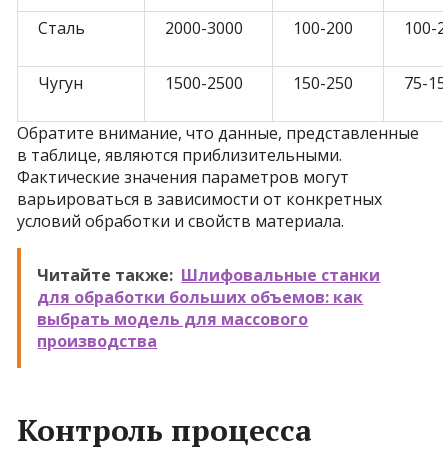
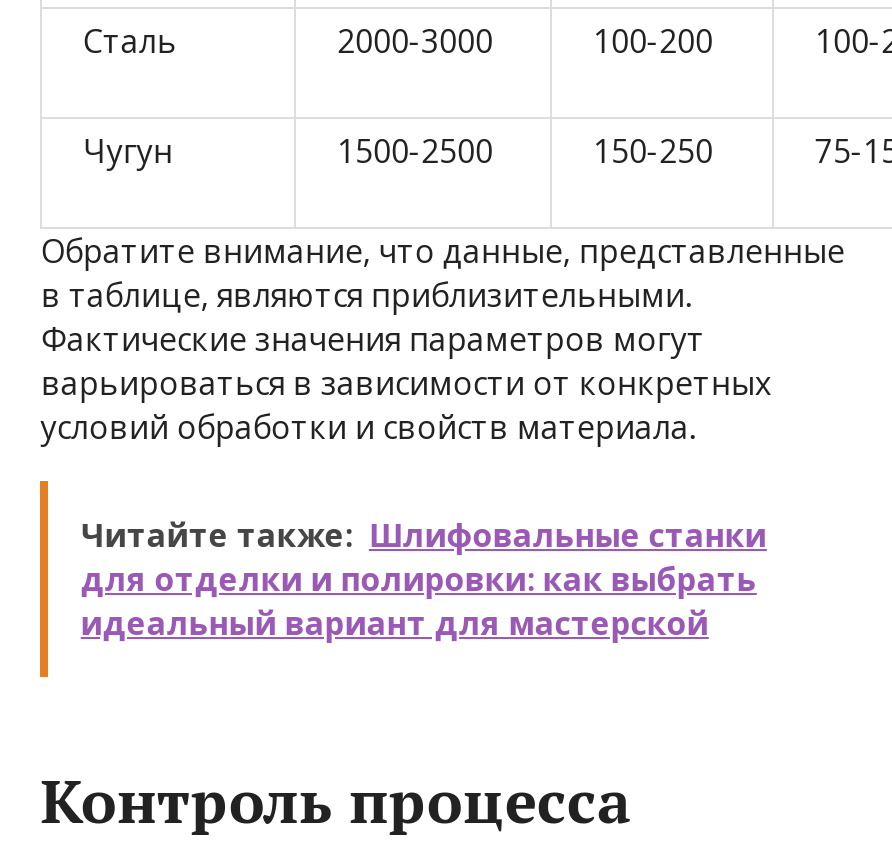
[37,286,363,352] для обработки больших объемов: как | выбрать модель для массового | производства -> [81,557,757,645] для отделки и полировки: как выбрать | идеальный вариант для мастерской

